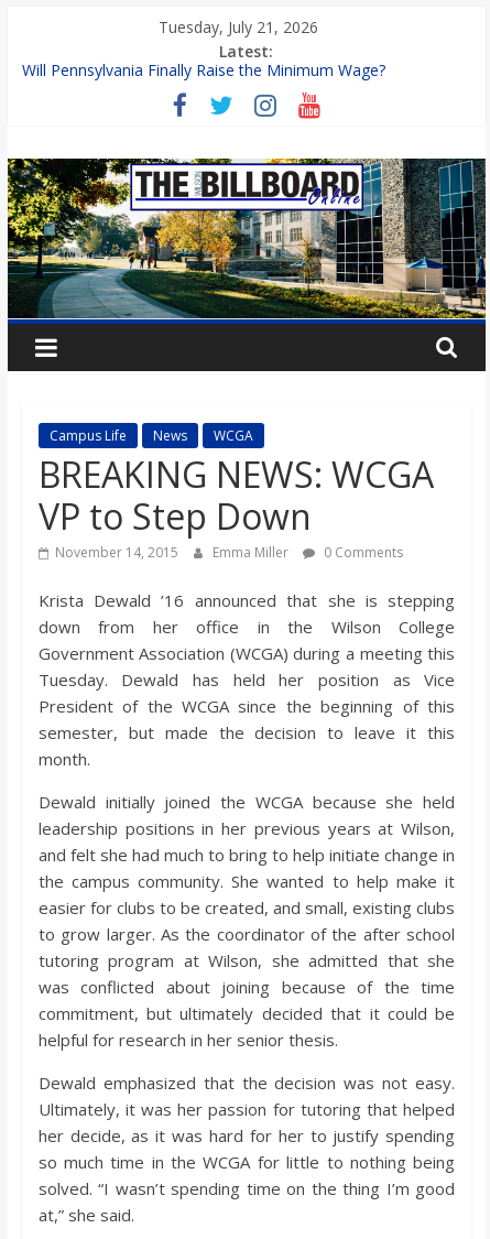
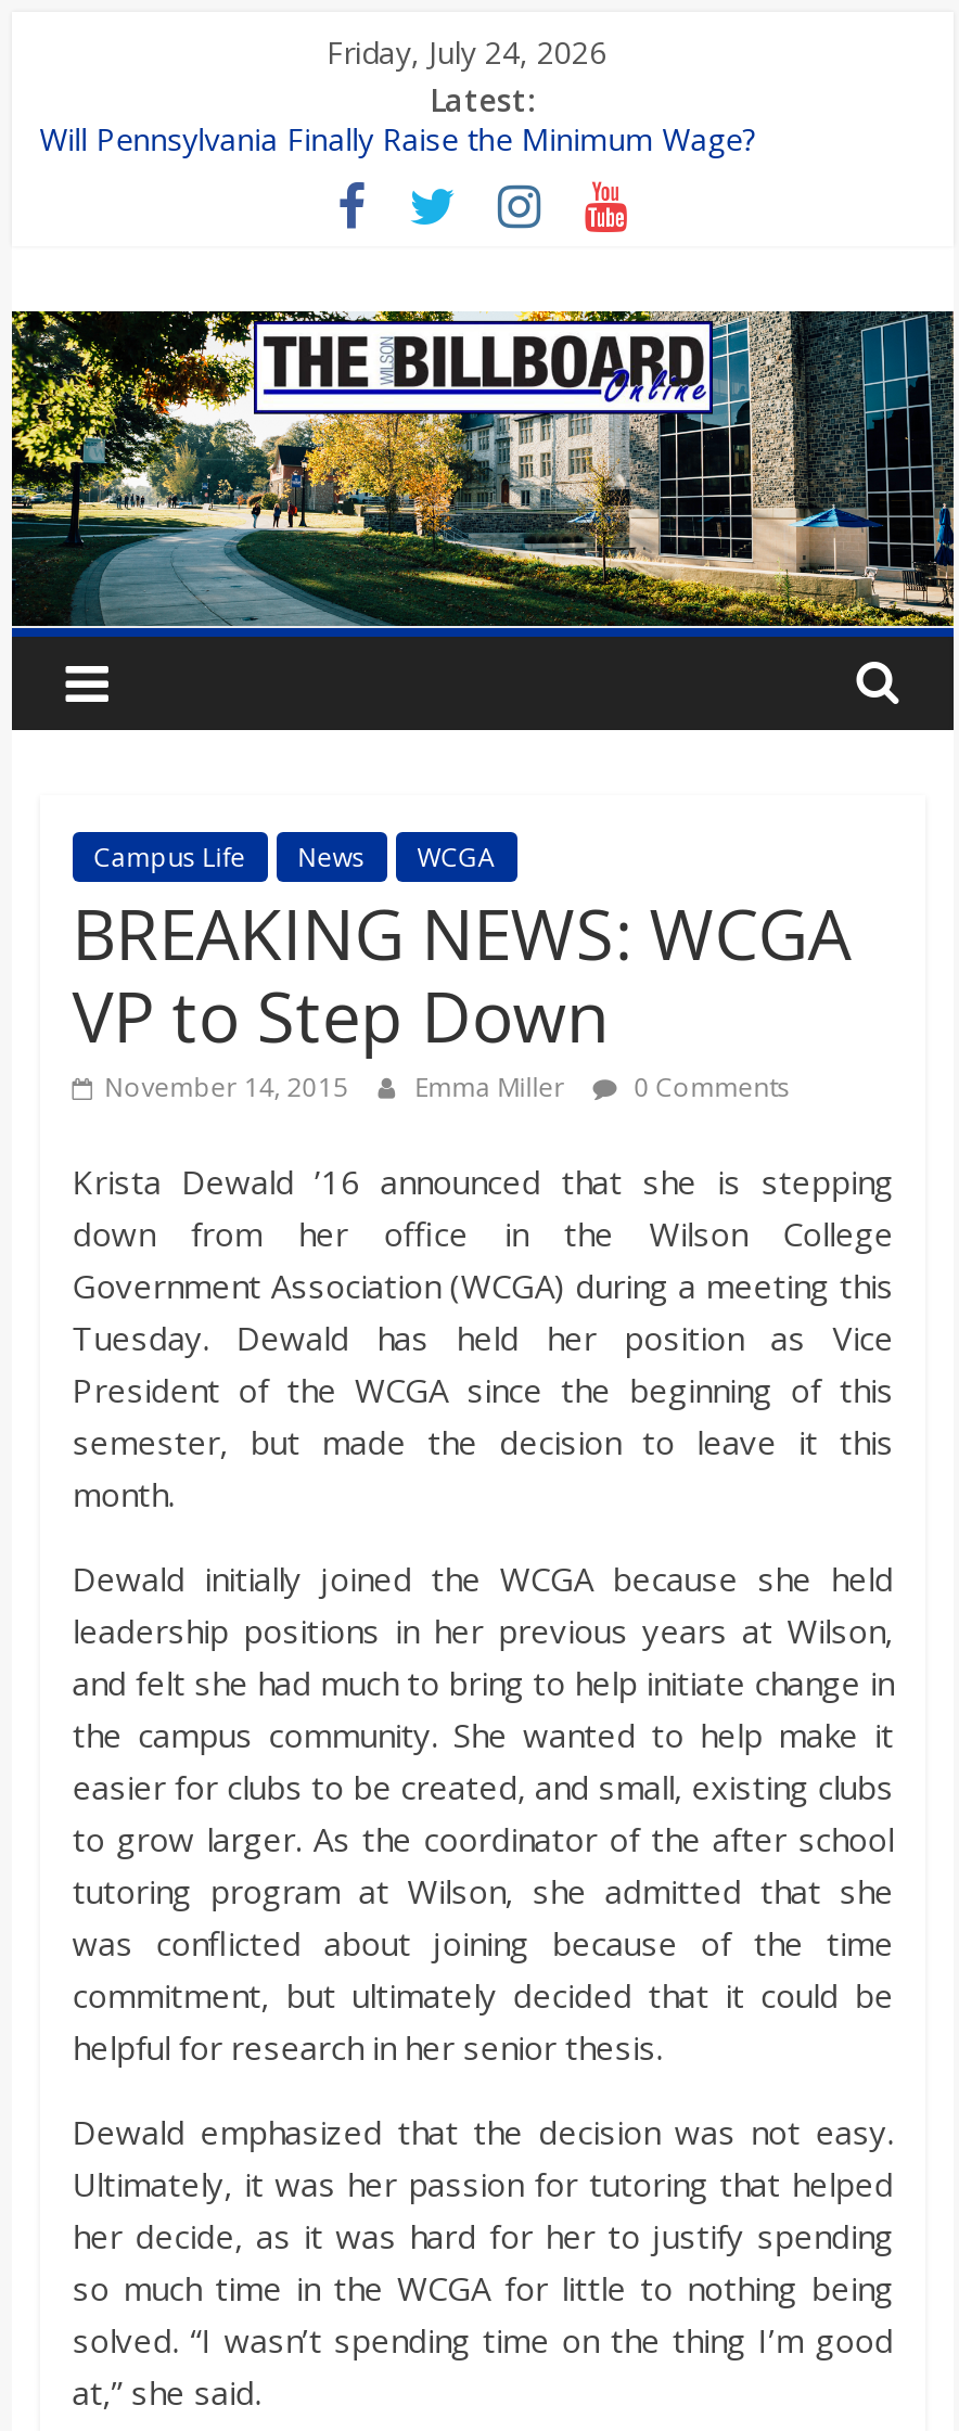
[159,17,318,37] Tuesday, July 21, 2026 -> [327,31,606,73] Friday, July 24, 2026

